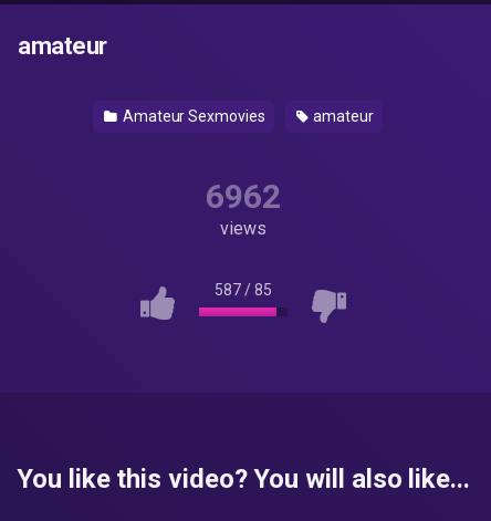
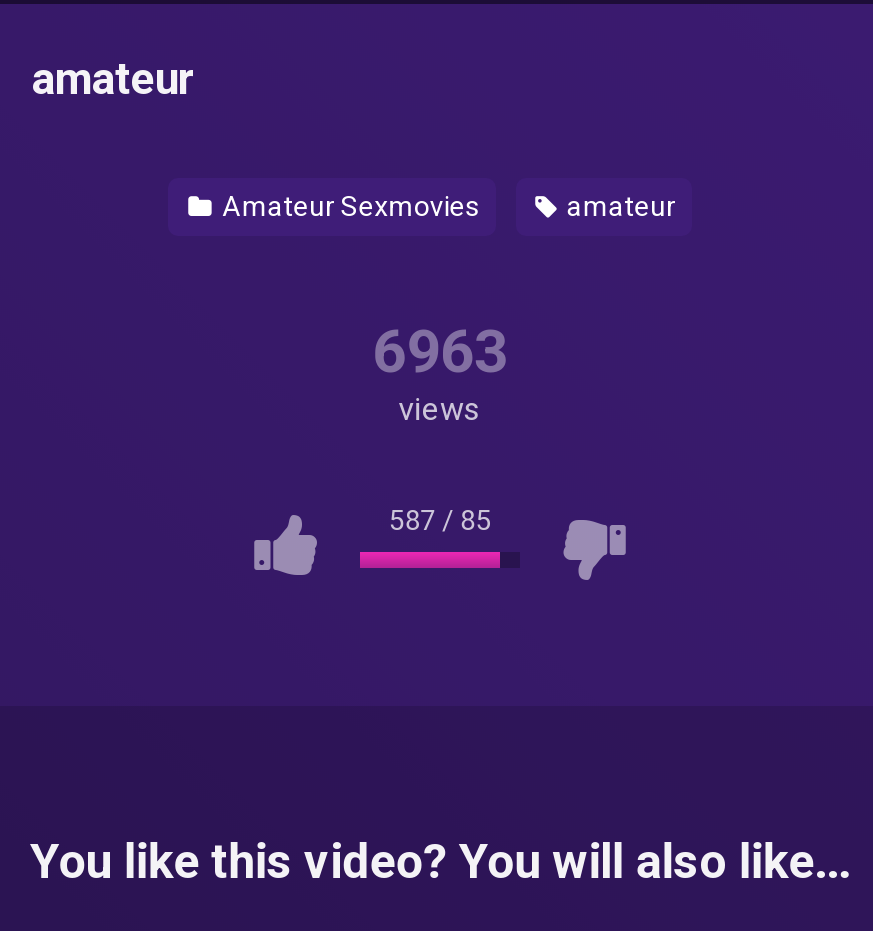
[206,177,281,216] 6962 -> [372,316,508,386] 6963

